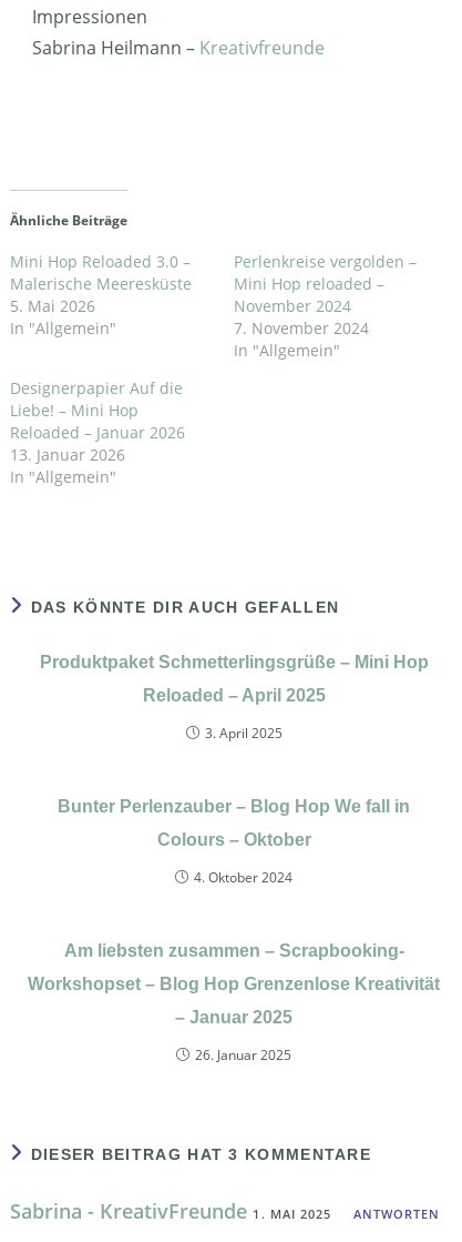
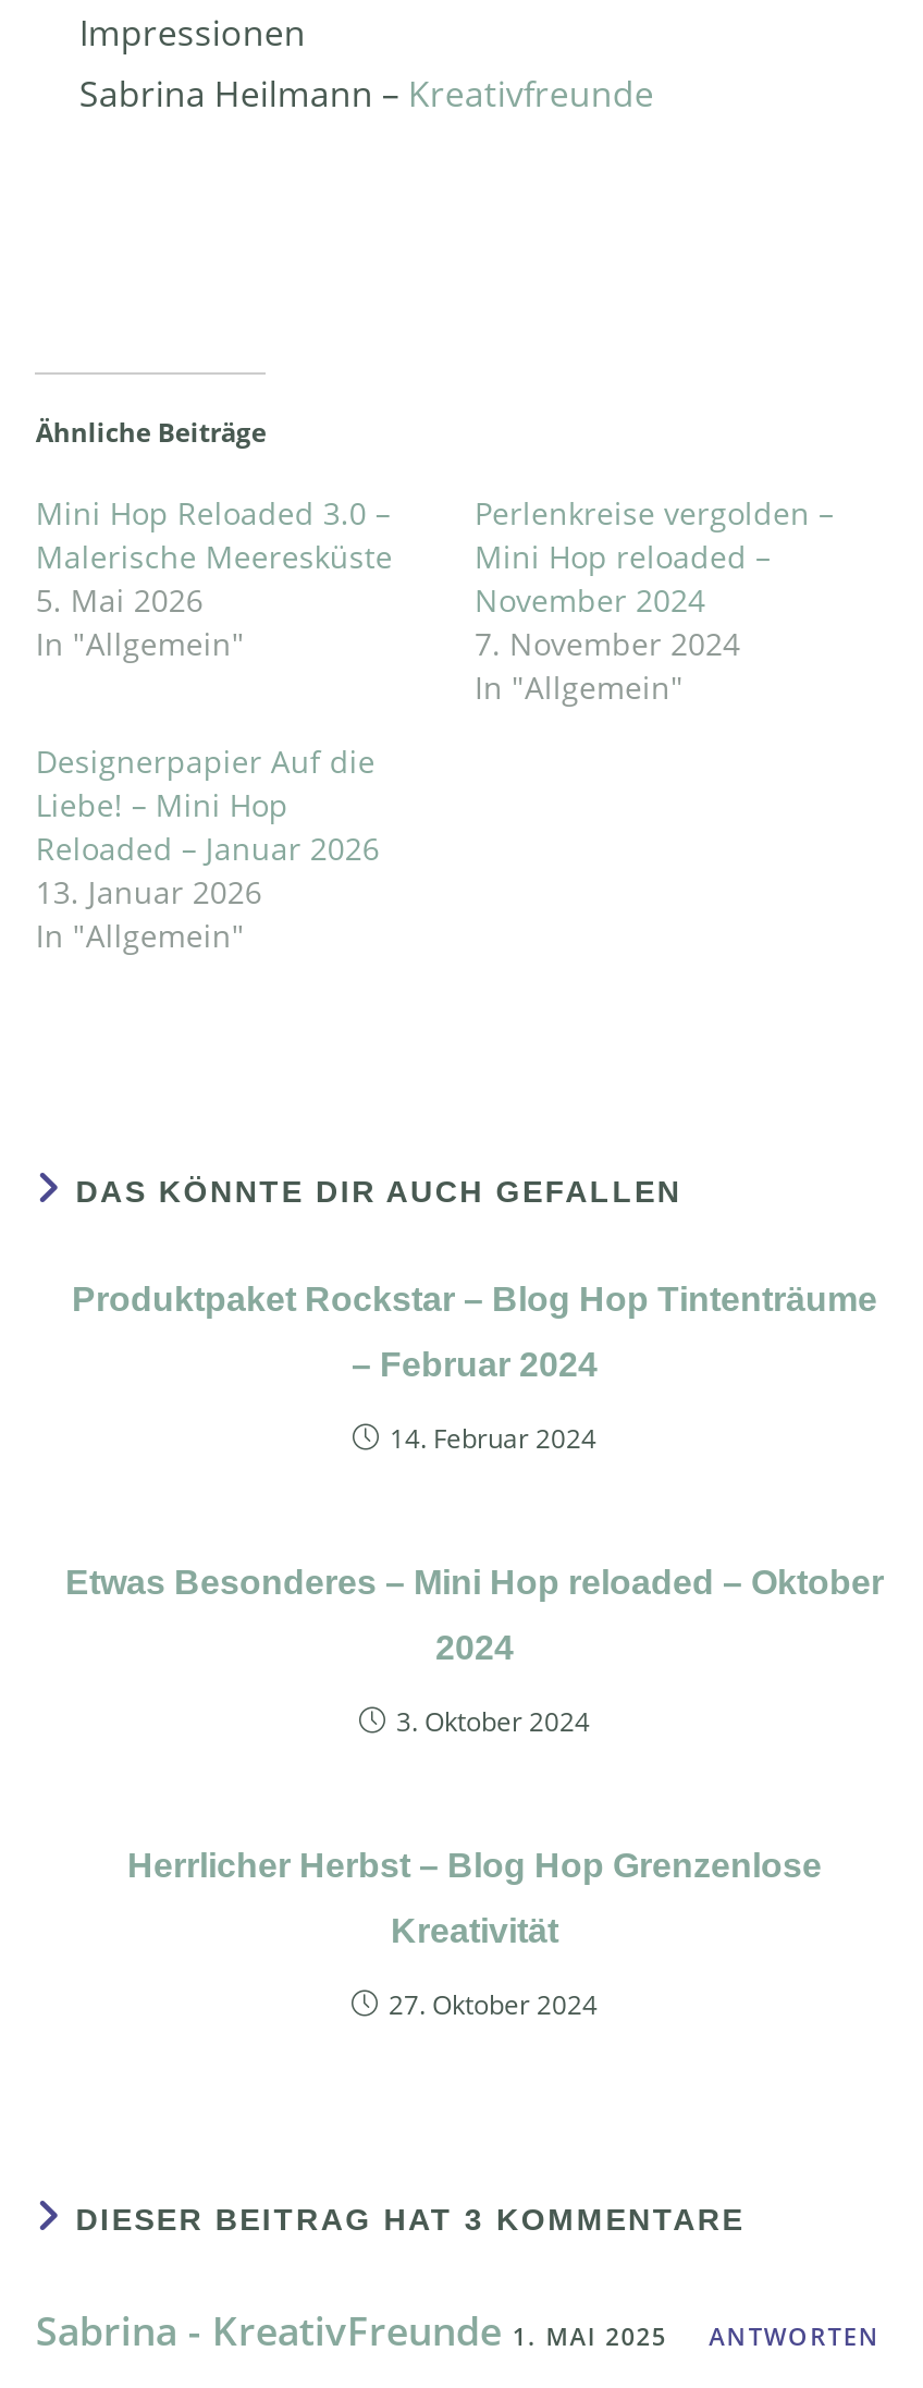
[39,653,428,743] Produktpaket Schmetterlingsgrüße – Mini Hop | Reloaded – April 2025 | 3. April 2025 -> [72,1281,877,1458] Produktpaket Rockstar – Blog Hop Tintenträume | – Februar 2024 | 14. Februar 2024
[58,797,410,887] Bunter Perlenzauber – Blog Hop We fall in | Colours – Oktober | 4. Oktober 2024 -> [65,1565,884,1741] Etwas Besonderes – Mini Hop reloaded – Oktober | 2024 | 3. Oktober 2024
[28,942,440,1065] Am liebsten zusammen – Scrapbooking- | Workshopset – Blog Hop Grenzenlose Kreativität | – Januar 2025 | 26. Januar 2025 -> [127,1848,822,2024] Herrlicher Herbst – Blog Hop Grenzenlose | Kreativität | 27. Oktober 2024

